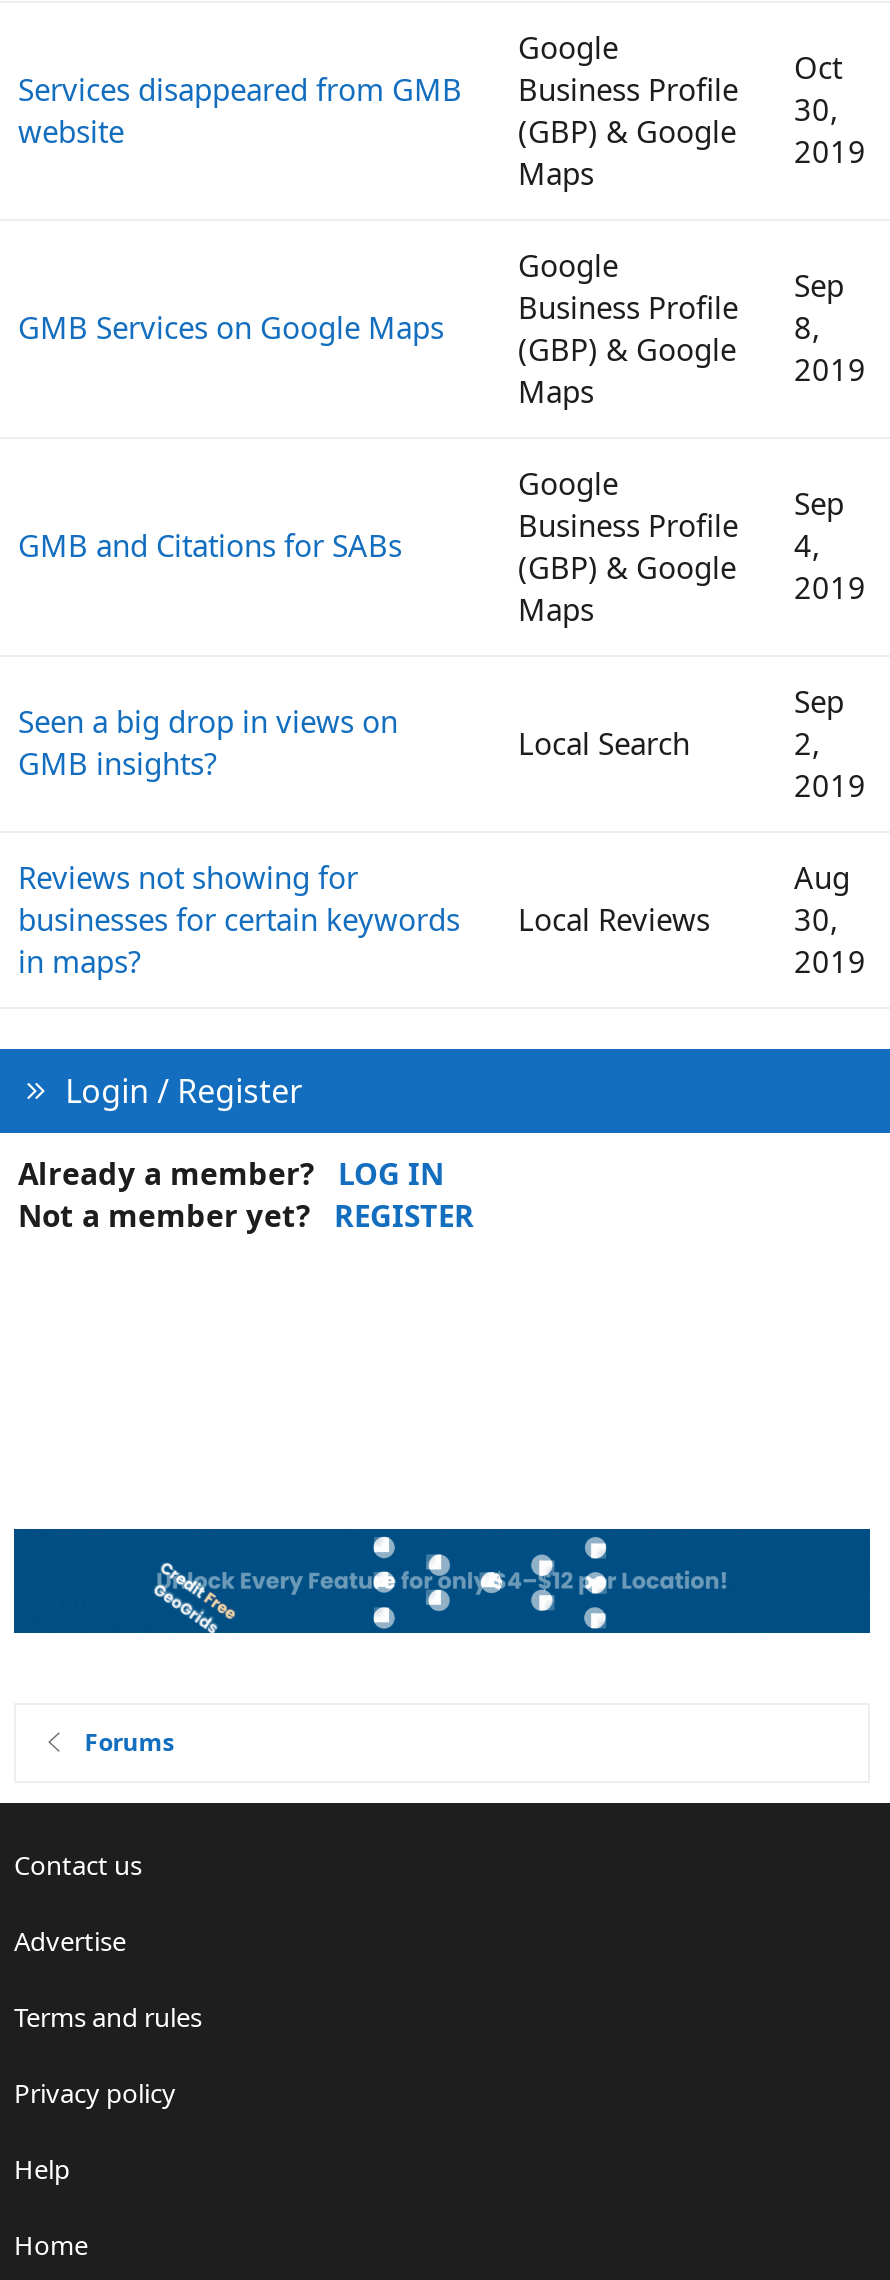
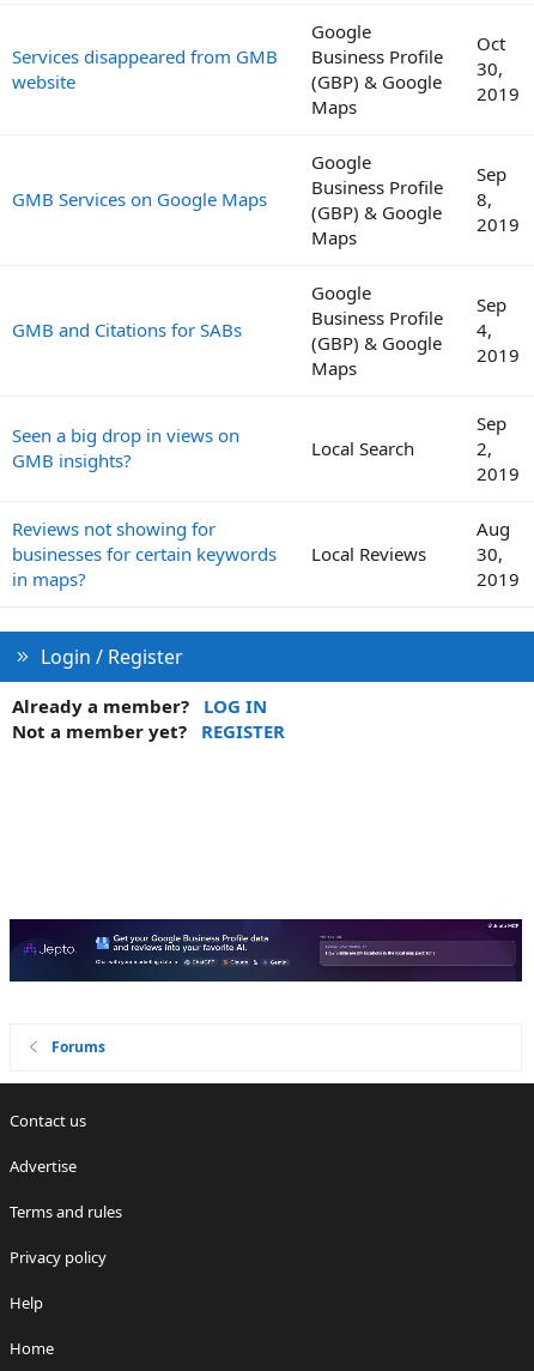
[14,1529,870,1635] [image] -> [10,919,522,982] [image]

